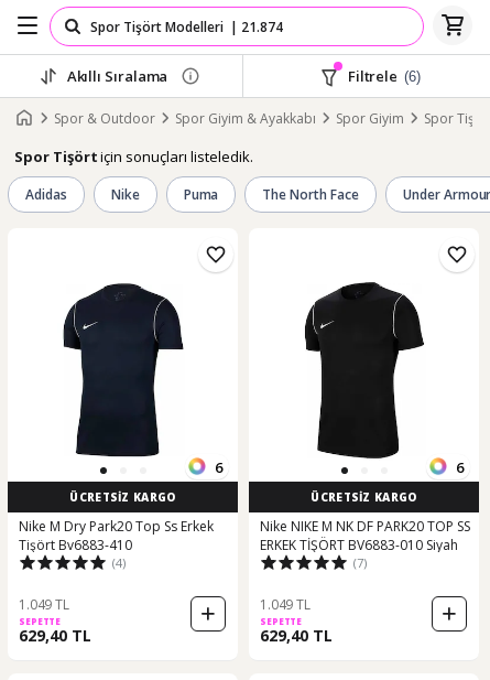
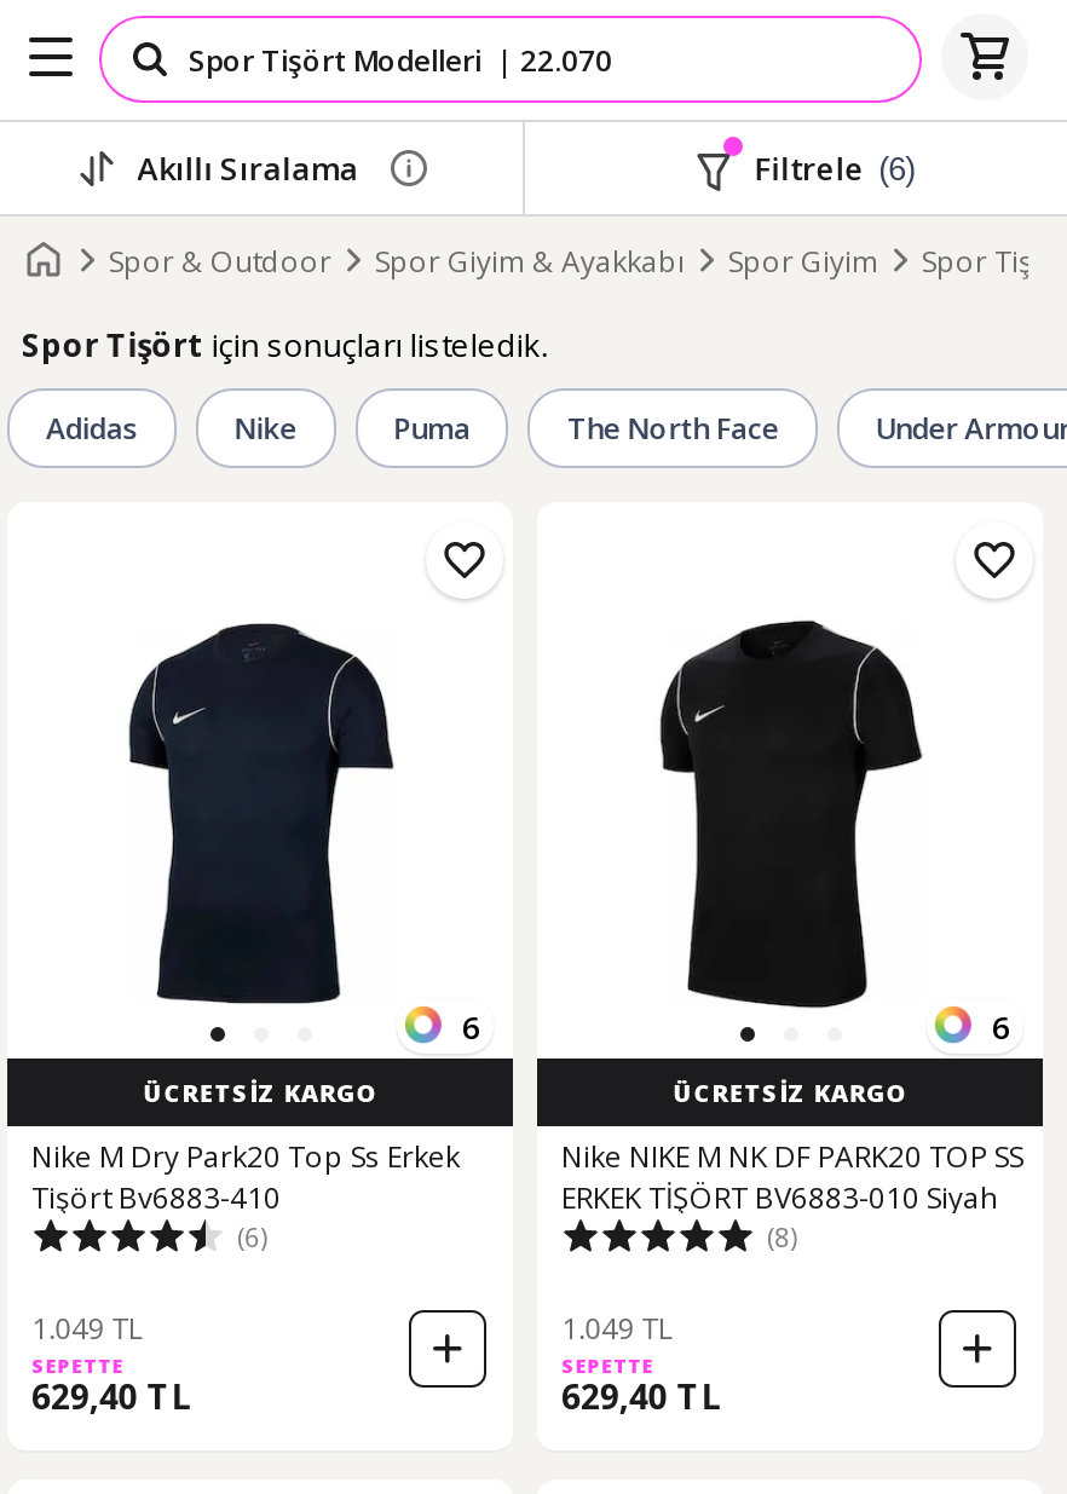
[112,554,126,570] (4) -> [237,1217,267,1253] (6)
[353,554,367,570] (7) -> [767,1217,797,1253] (8)

